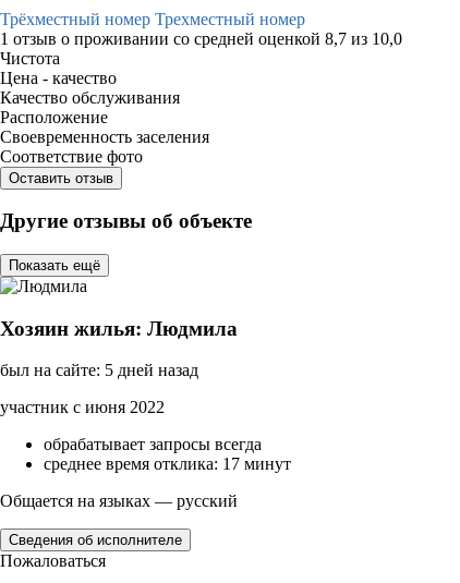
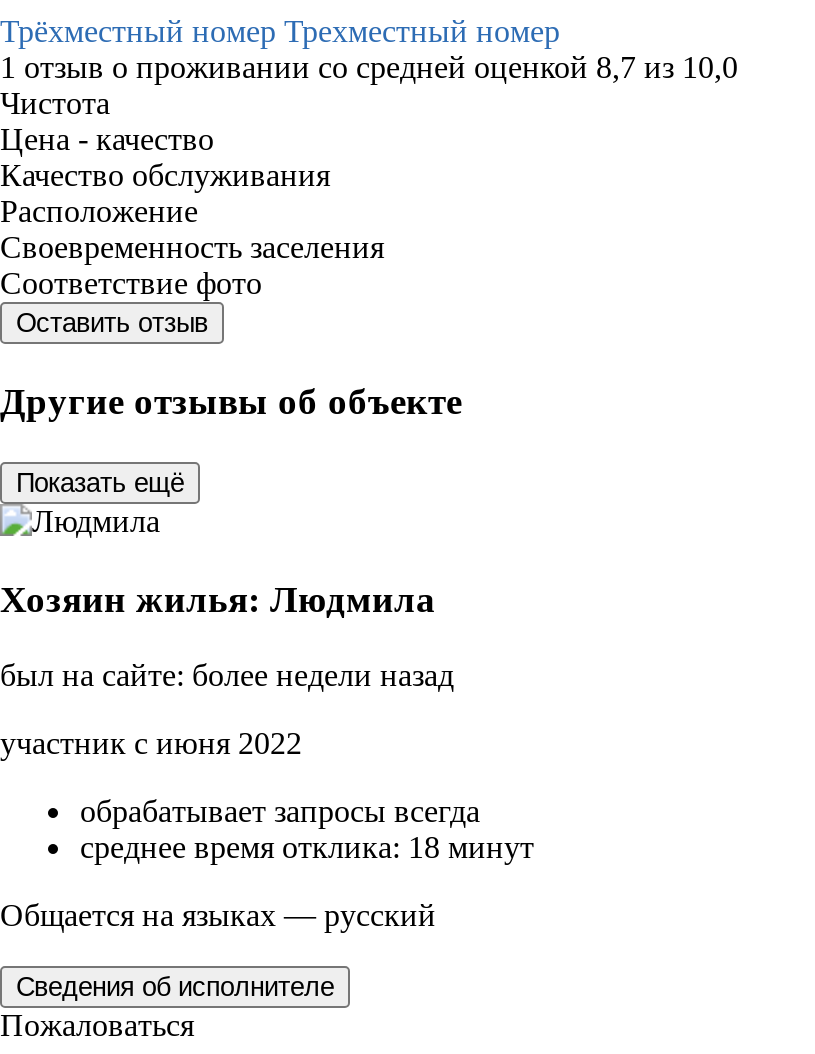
[0,361,198,380] был на сайте: 5 дней назад -> [0,659,454,693] был на сайте: более недели назад
[44,455,291,473] среднее время отклика: 17 минут -> [80,831,534,865] среднее время отклика: 18 минут

